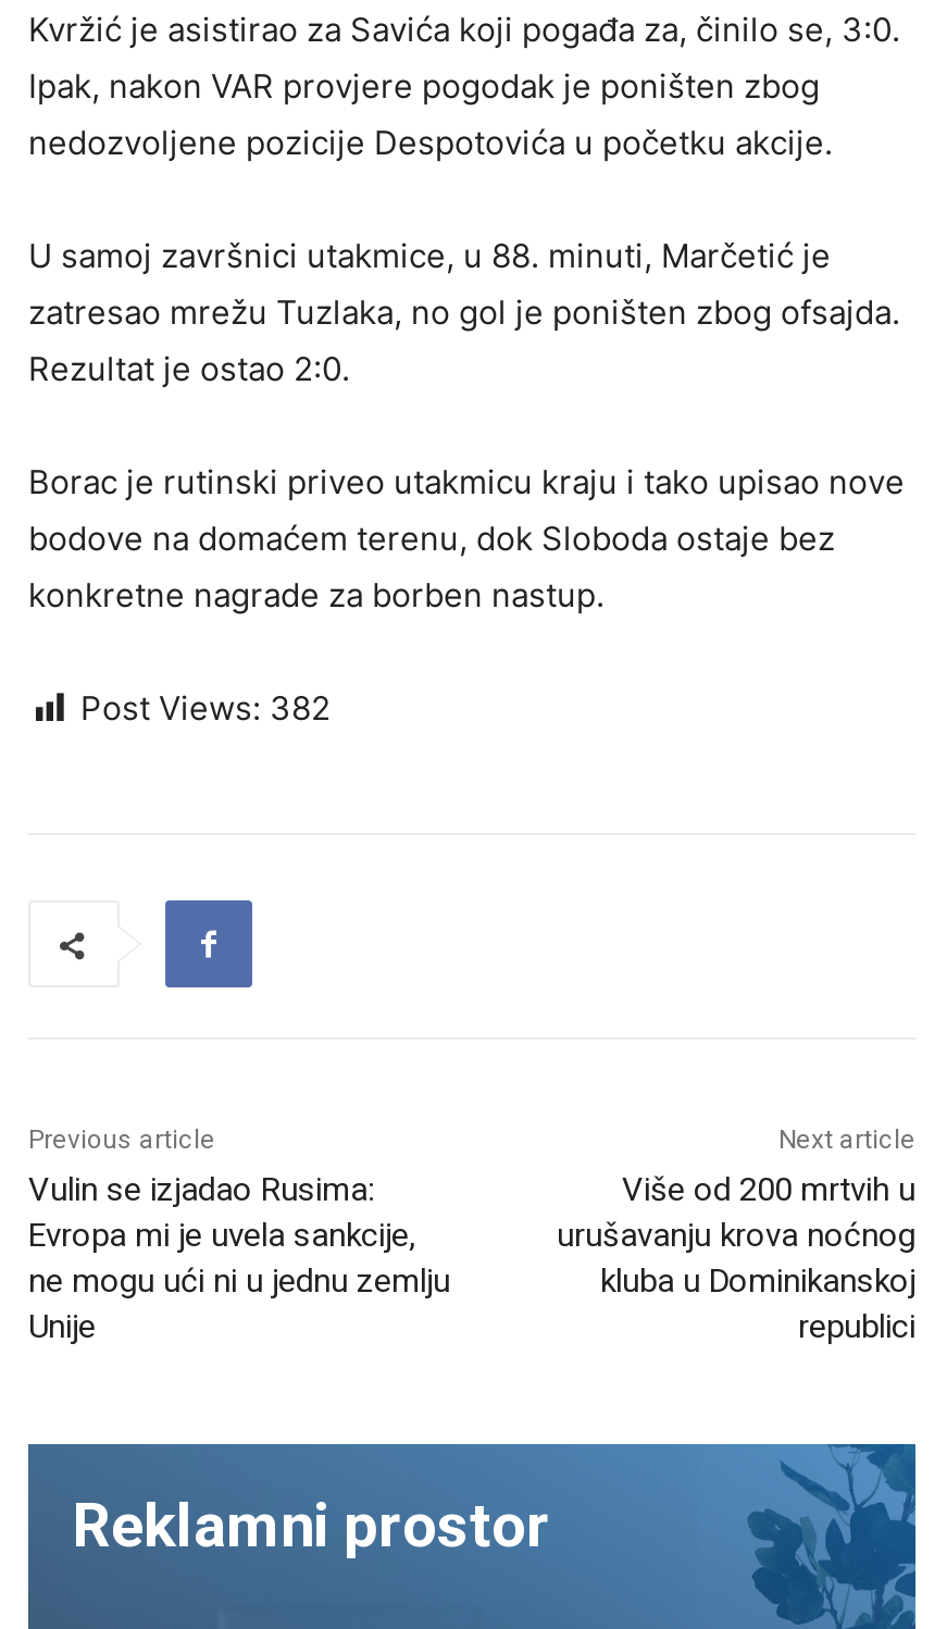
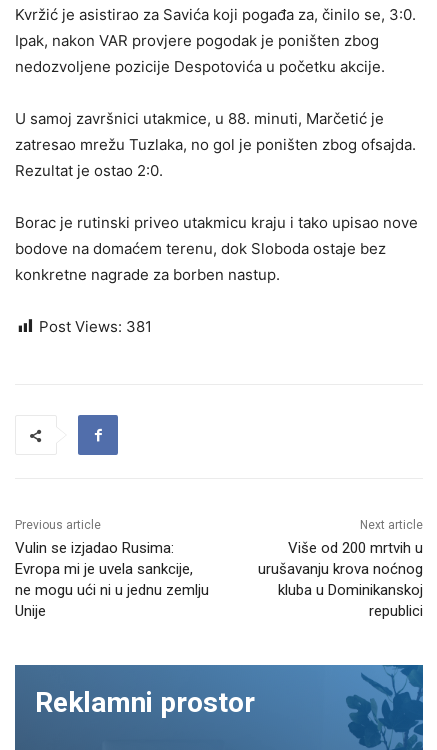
[80,688,331,729] Post Views: 382 -> [39,317,152,336] Post Views: 381

